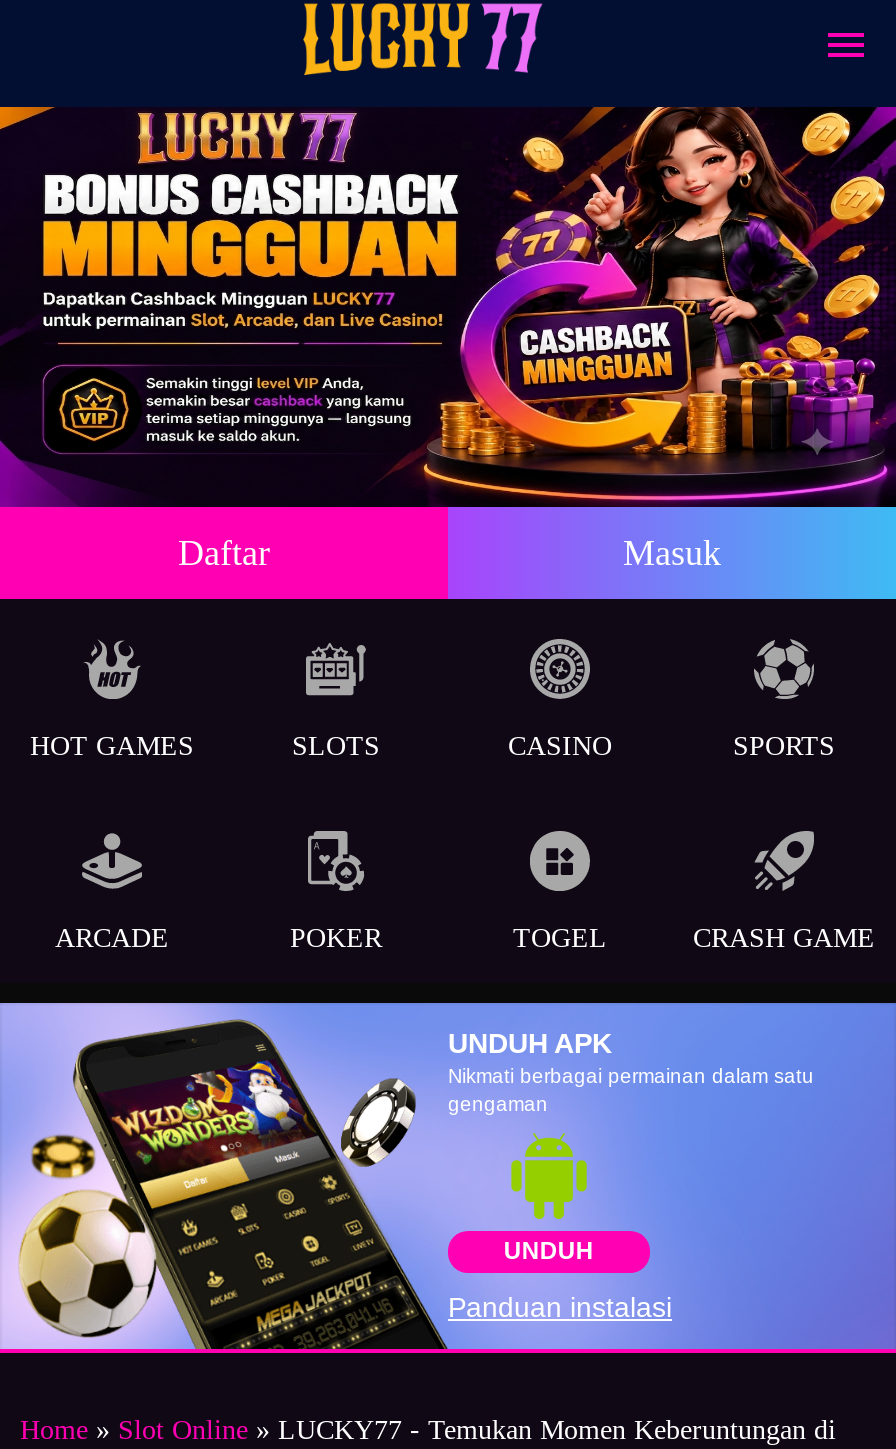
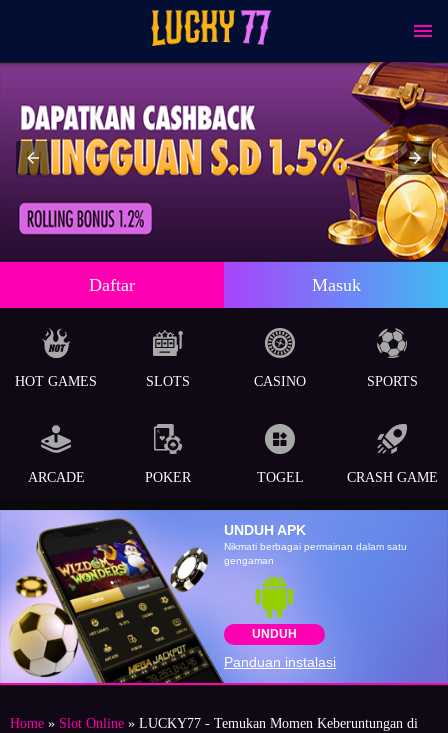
[6,105,890,507] [image] -> [3,61,445,262] [image]

